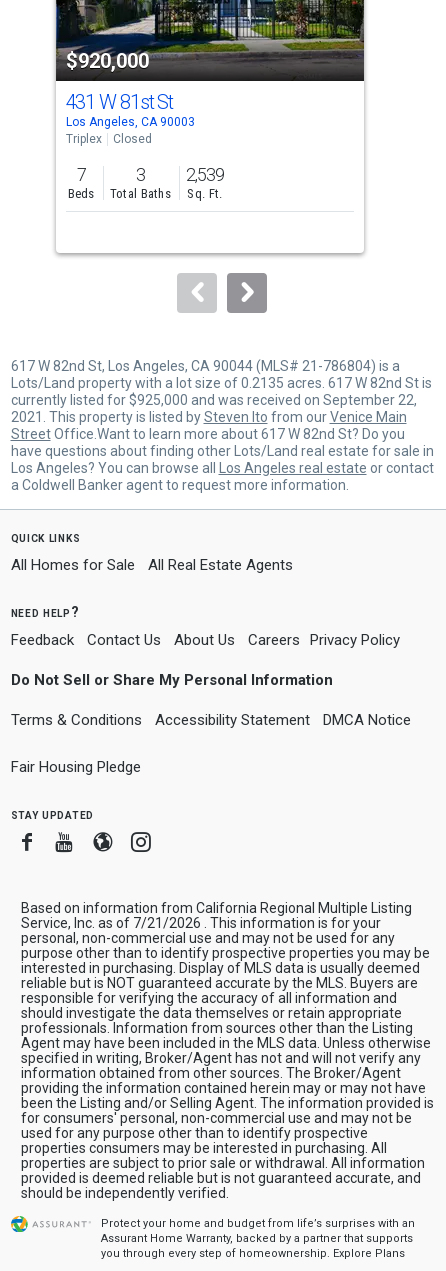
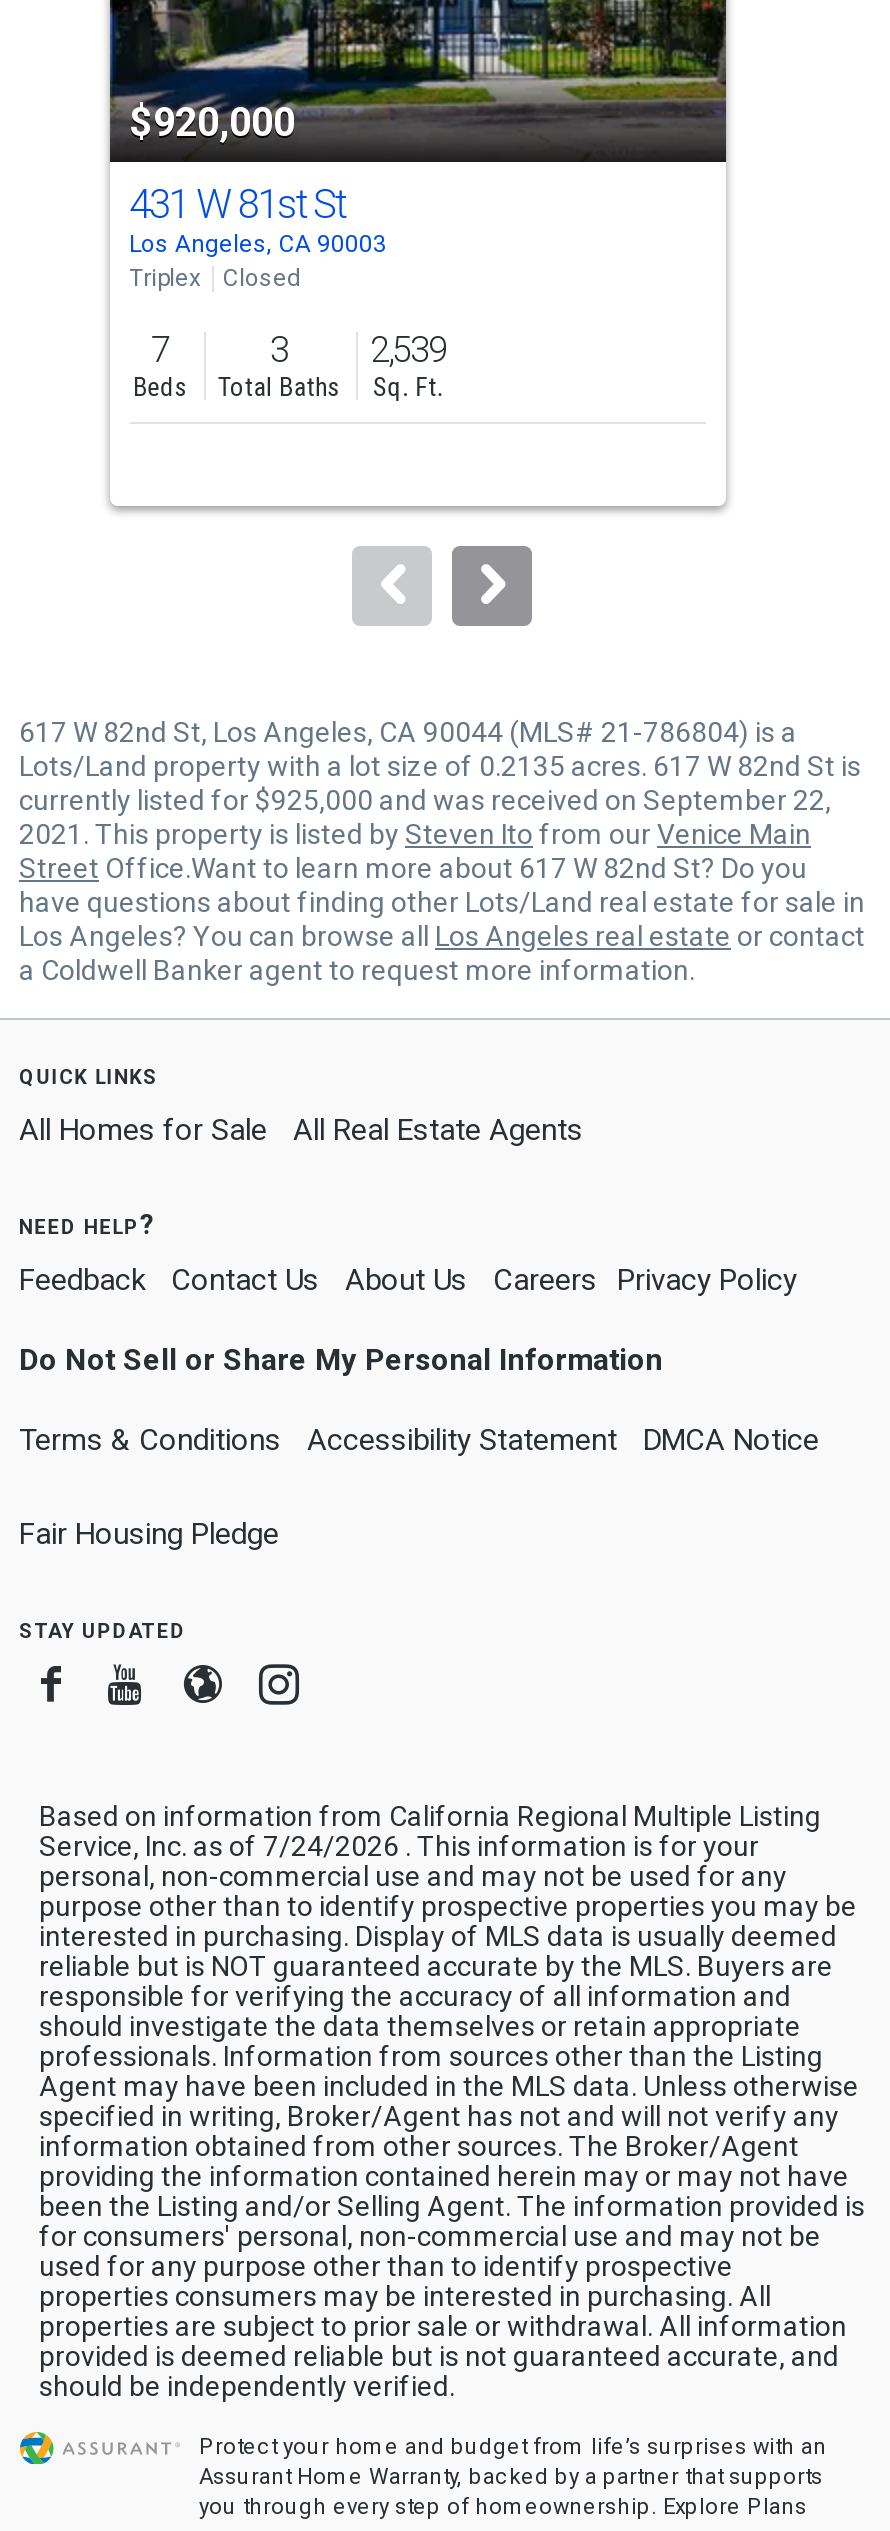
[20,915,380,931] Service, Inc. as of 7/21/2026 . This information is for your -> [39,1829,759,1861] Service, Inc. as of 7/24/2026 . This information is for your

